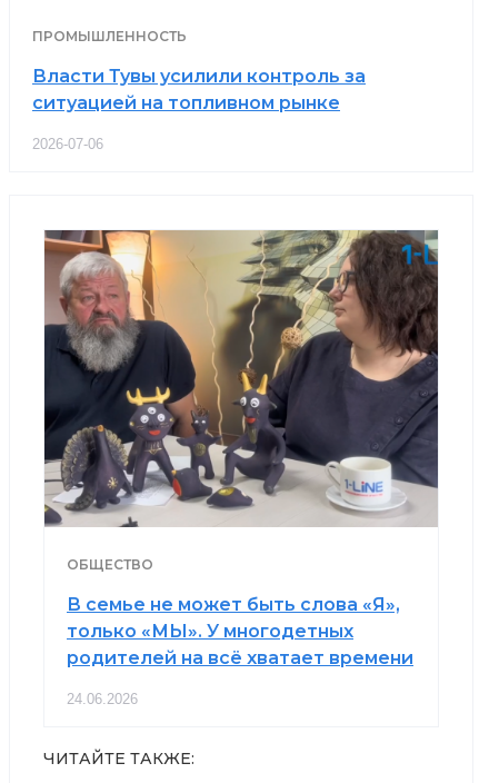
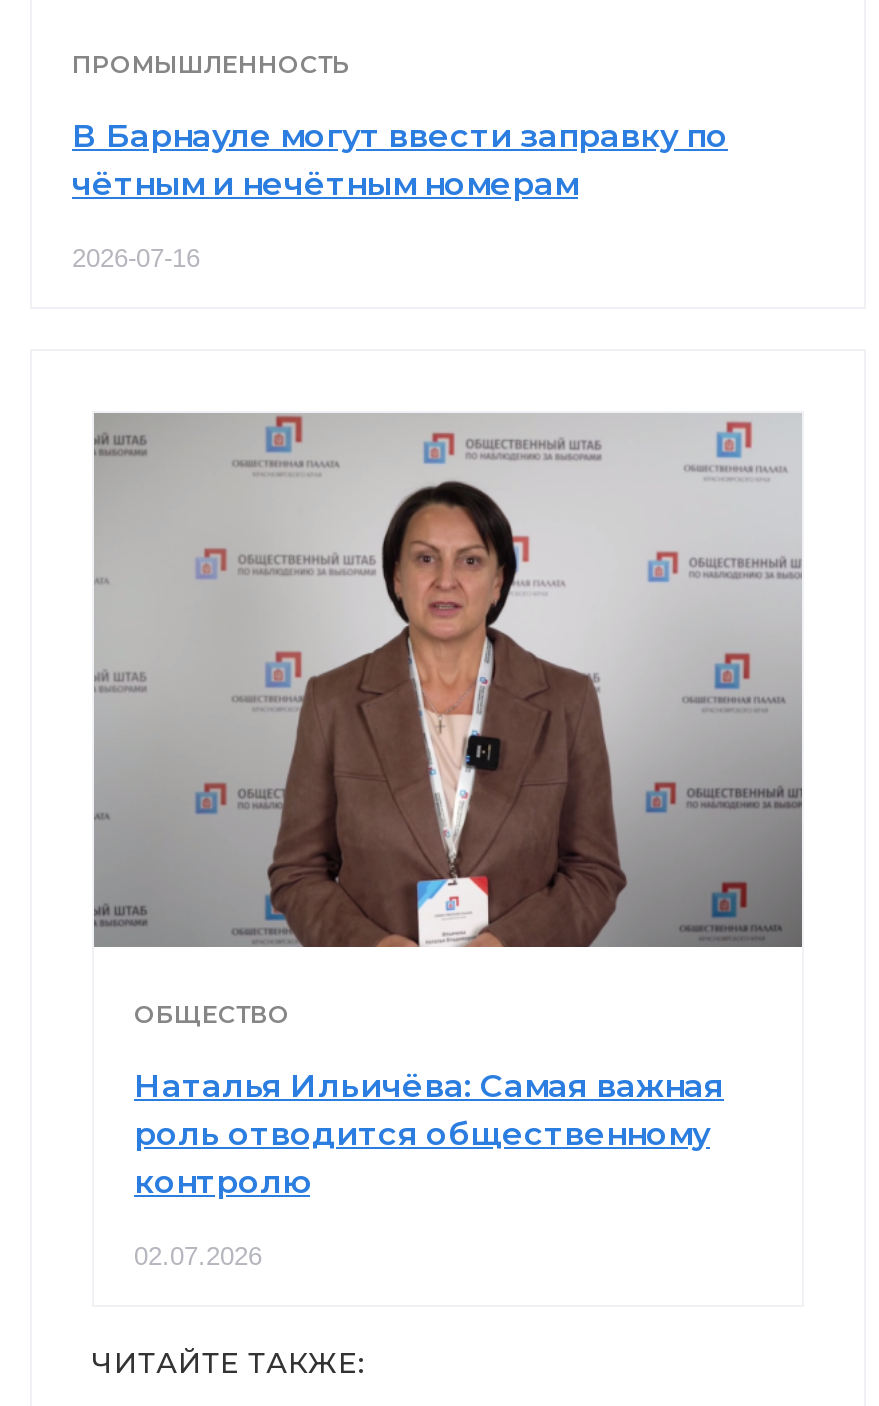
[32,66,366,113] Власти Тувы усилили контроль за | ситуацией на топливном рынке -> [72,117,728,203] В Барнауле могут ввести заправку по | чётным и нечётным номерам
[32,136,103,152] 2026-07-06 -> [72,243,200,273] 2026-07-16
[44,230,439,527] [image] -> [94,413,802,949] [image]
[67,594,413,668] В семье не может быть слова «Я», | только «МЫ». У многодетных | родителей на всё хватает времени -> [134,1066,724,1200] Наталья Ильичёва: Самая важная | роль отводится общественному | контролю
[67,690,138,707] 24.06.2026 -> [134,1240,262,1270] 02.07.2026

